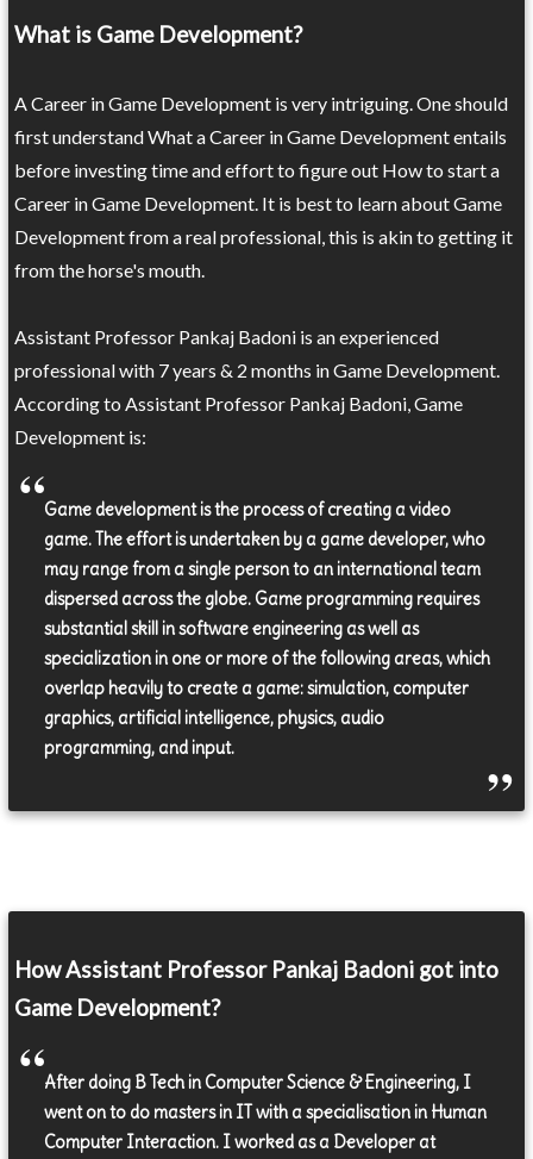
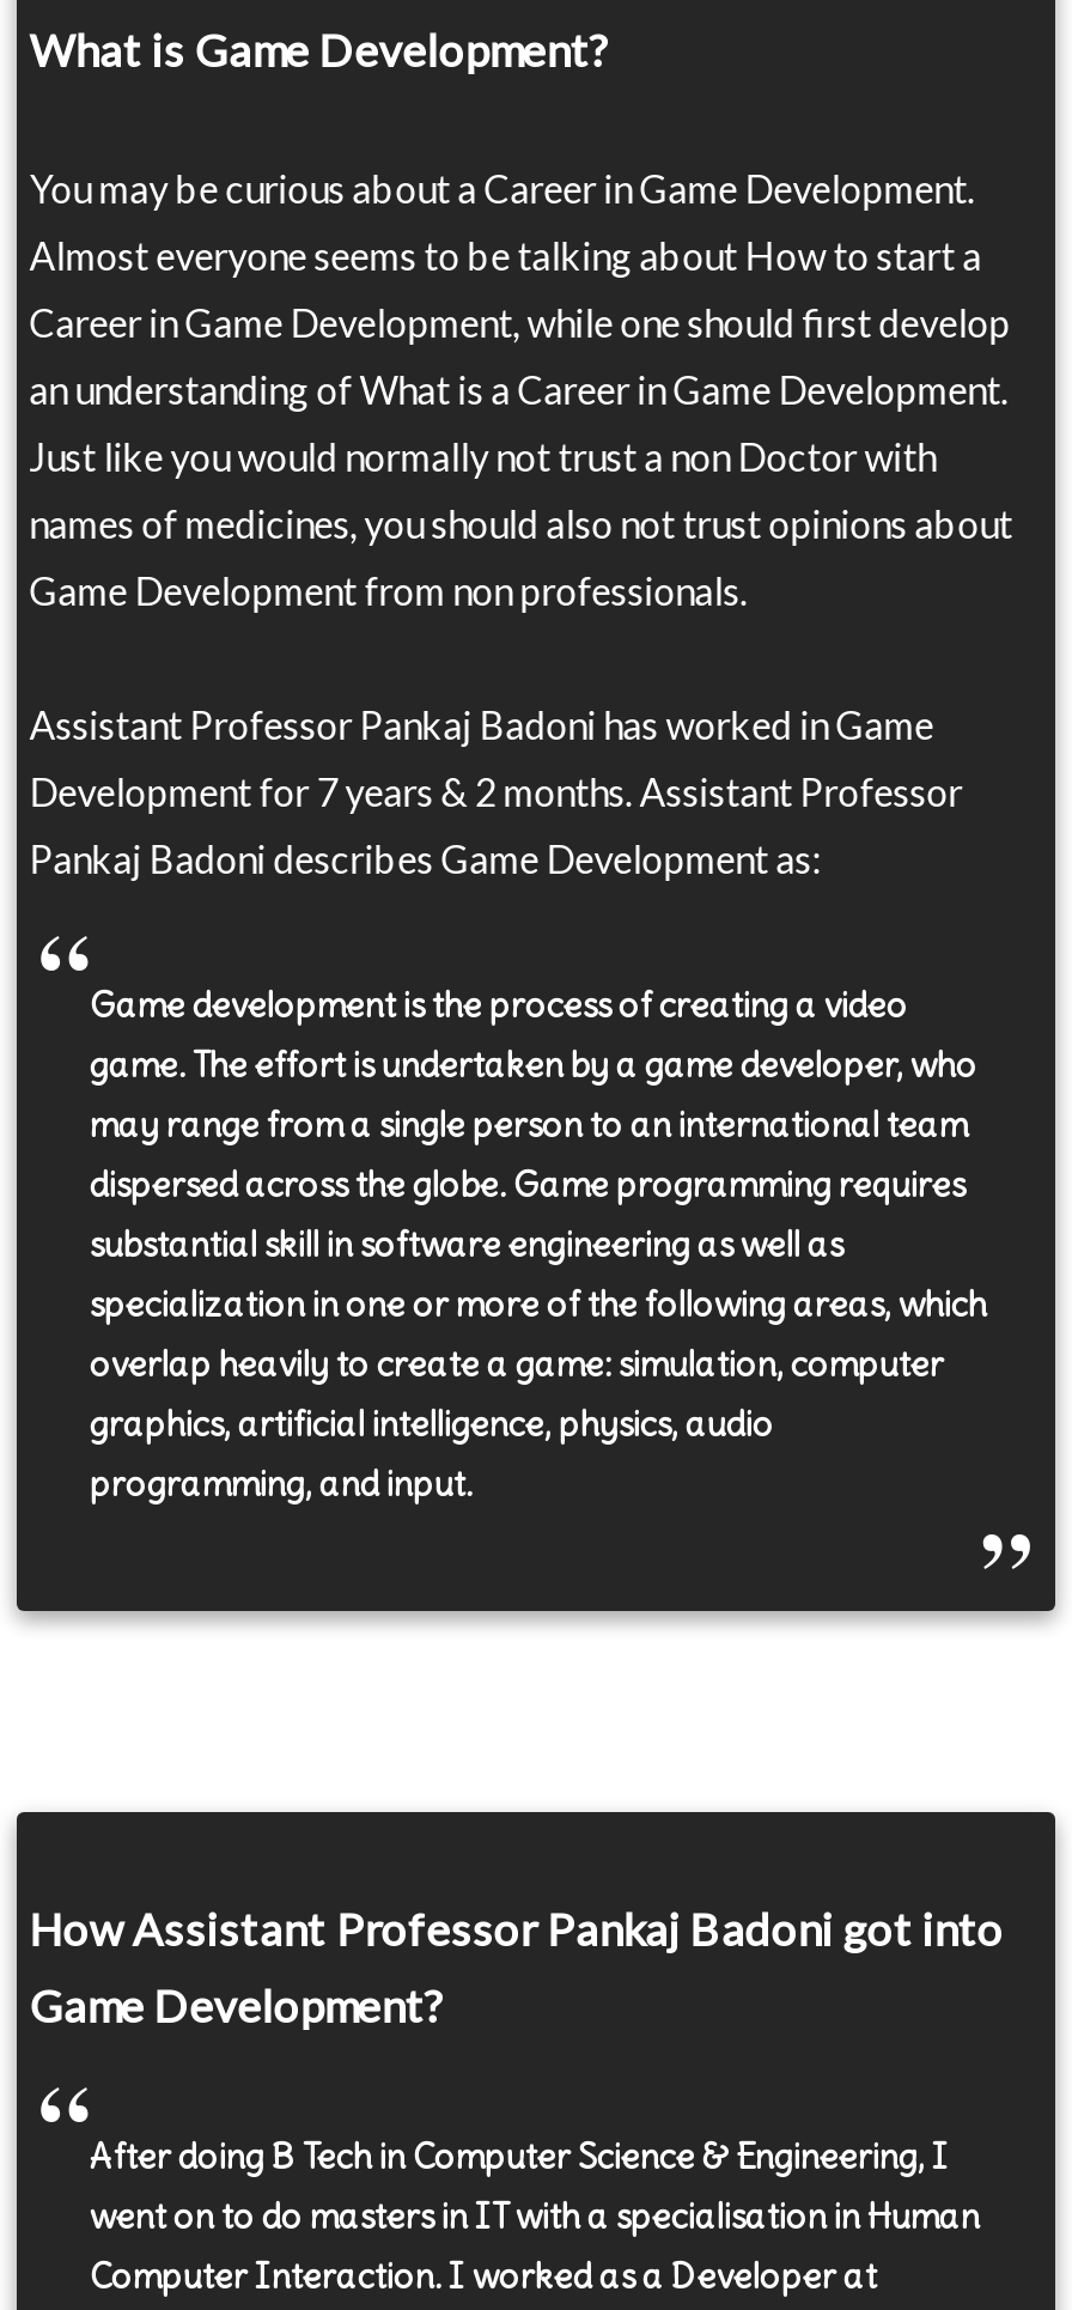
[15,92,508,114] A Career in Game Development is very intriguing. One should -> [29,165,974,210] You may be curious about a Career in Game Development.
[15,125,507,148] first understand What a Career in Game Development entails -> [29,232,982,277] Almost everyone seems to be talking about How to start a
[15,158,500,181] before investing time and effort to figure out How to start a -> [29,299,1010,344] Career in Game Development, while one should first develop
[15,192,502,214] Career in Game Development. It is best to learn about Game -> [29,366,1008,411] an understanding of What is a Career in Game Development.
[15,225,513,248] Development from a real professional, this is akin to getting it -> [29,433,936,479] Just like you would normally not trust a non Doctor with
[15,258,205,281] from the horse's mouth. -> [29,500,1013,546] names of medicines, you should also not trust opinions about
[15,325,439,348] Assistant Professor Pankaj Badoni is an experienced -> [29,567,747,613] Game Development from non professionals.
[15,358,500,381] professional with 7 years & 2 months in Game Development. -> [29,701,934,747] Assistant Professor Pankaj Badoni has worked in Game
[15,392,463,414] According to Assistant Professor Pankaj Badoni, Game -> [29,768,962,814] Development for 7 years & 2 months. Assistant Professor
[15,425,147,448] Development is: -> [29,835,821,881] Pankaj Badoni describes Game Development as:

